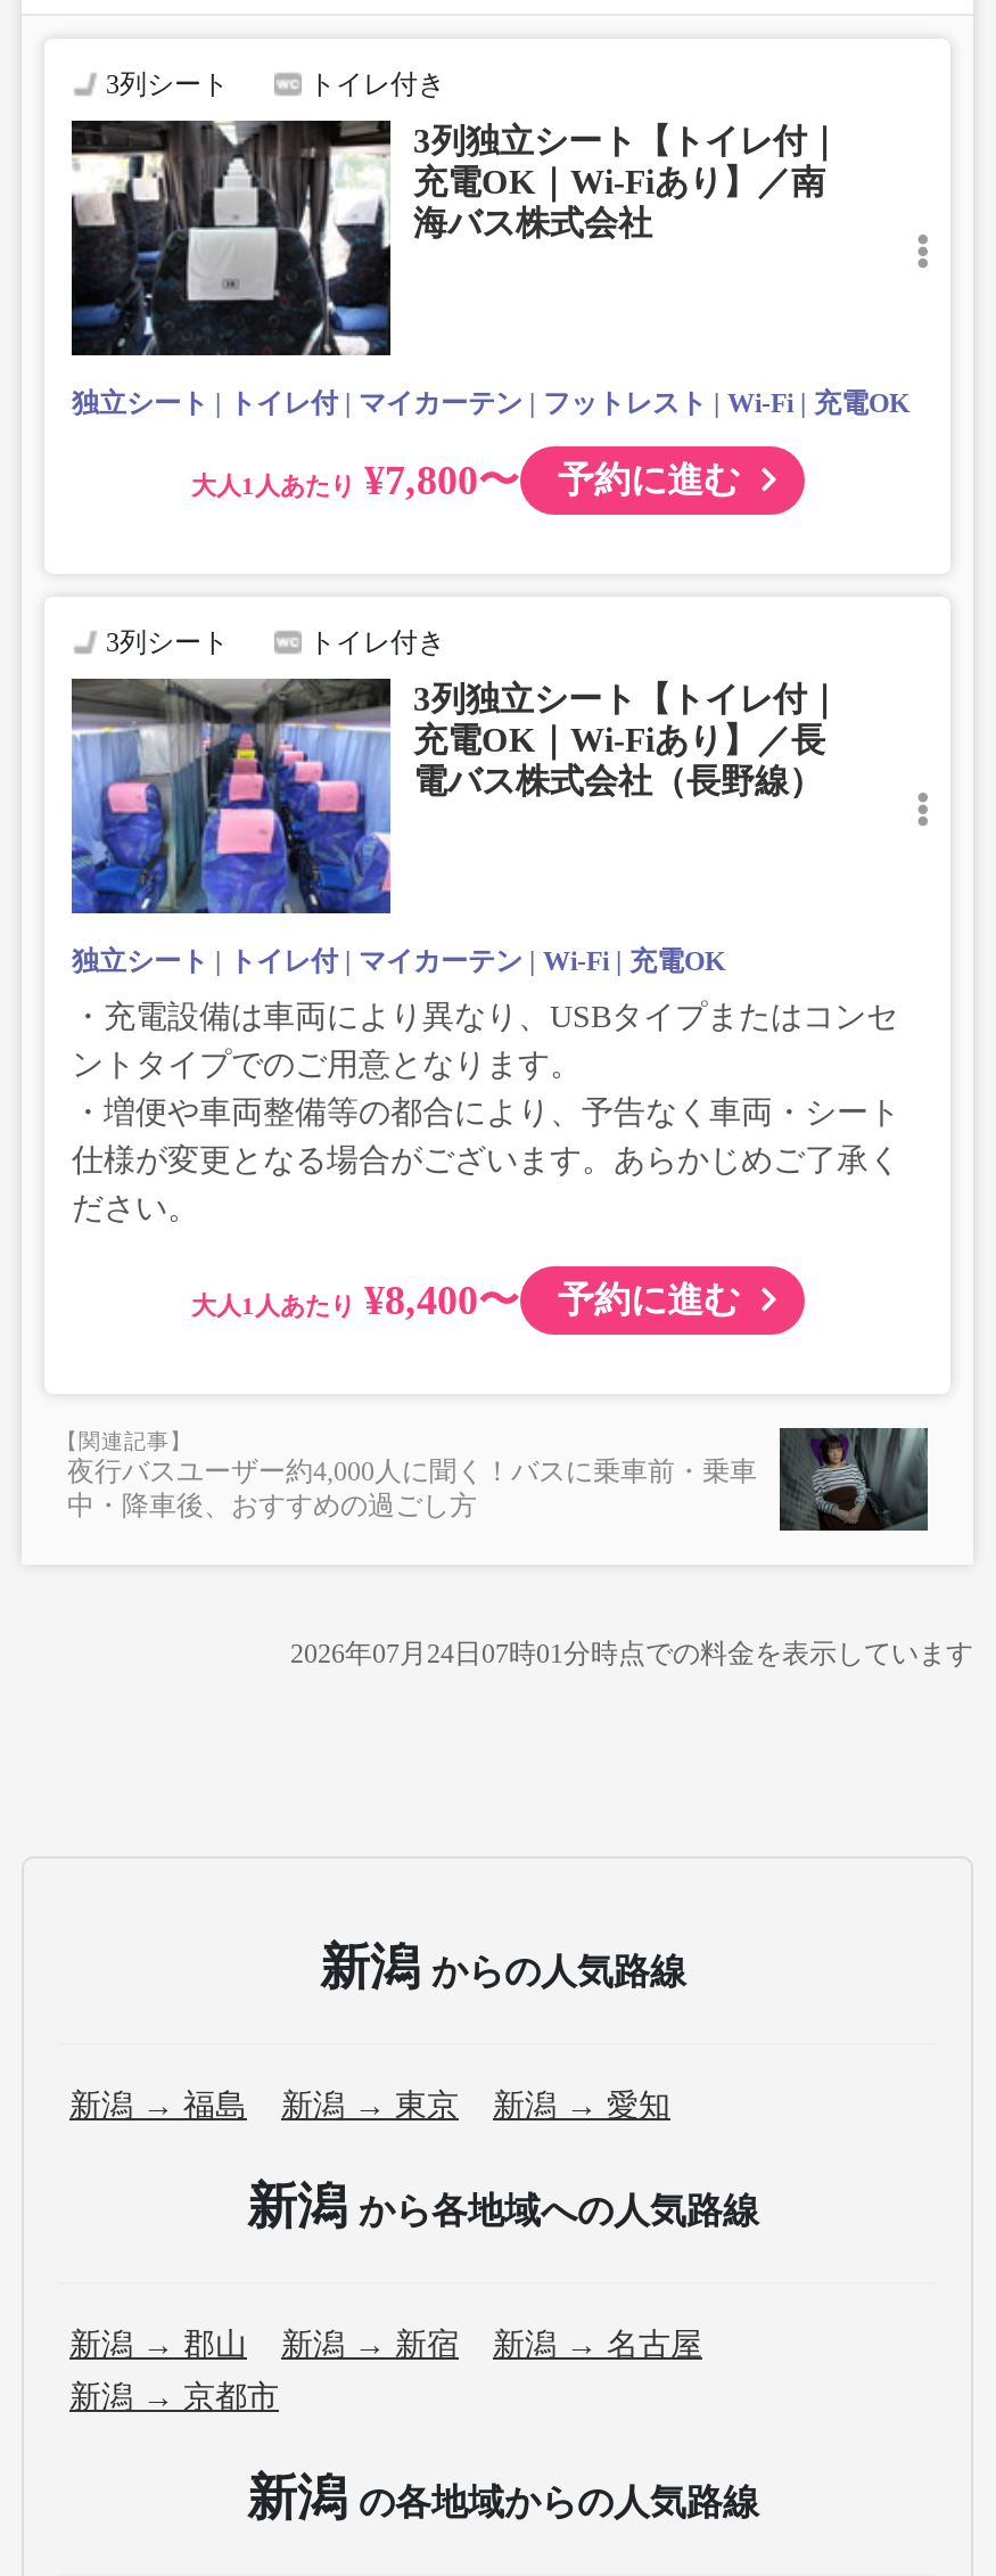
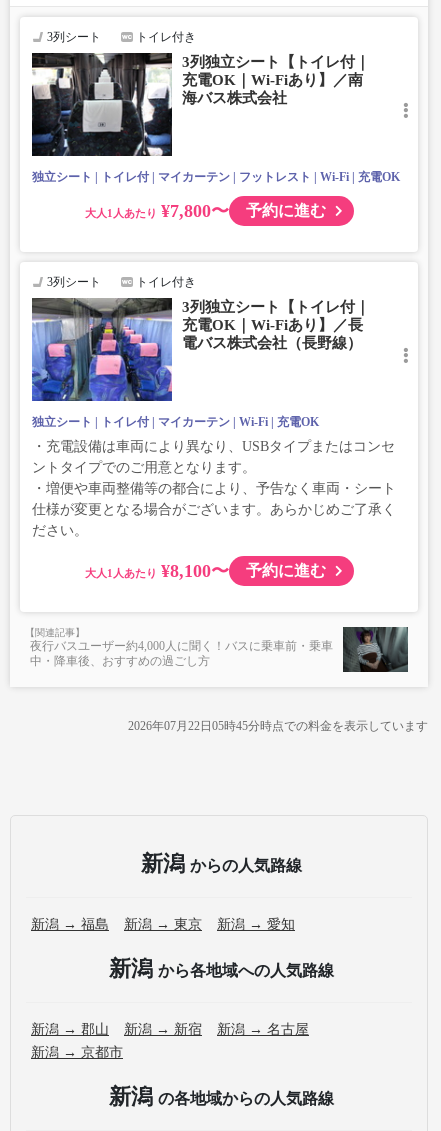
[364,1277,740,1322] ¥8,400〜 予約に進む -> [160,560,325,580] ¥8,100〜 予約に進む
[290,1638,973,1670] 2026年07月24日07時01分時点での料金を表示しています -> [128,719,428,733] 2026年07月22日05時45分時点での料金を表示しています

